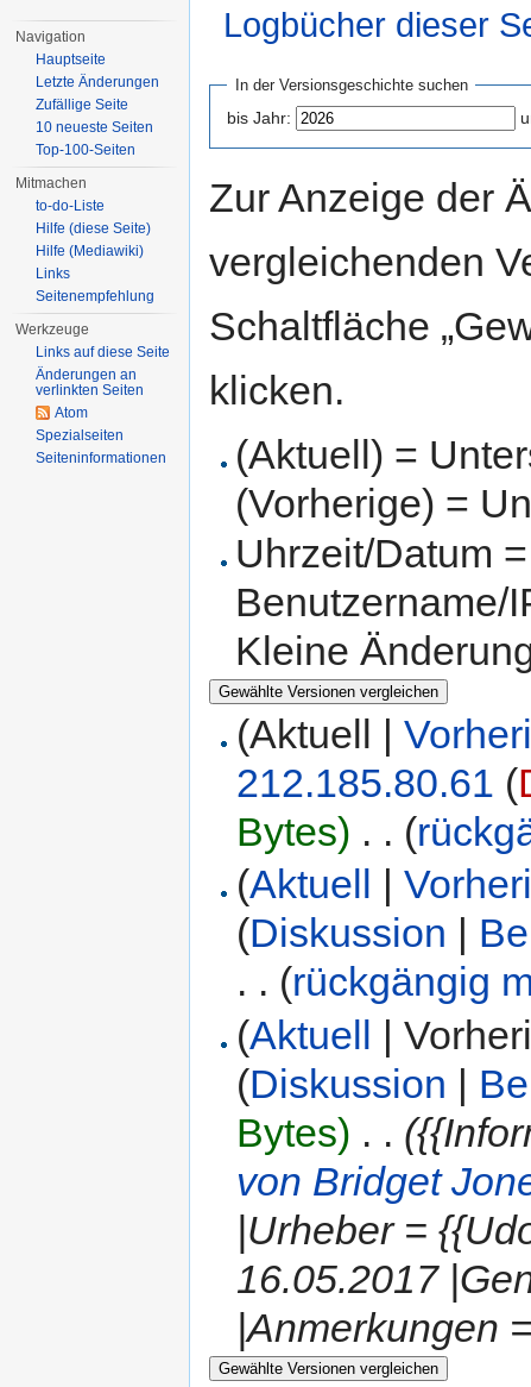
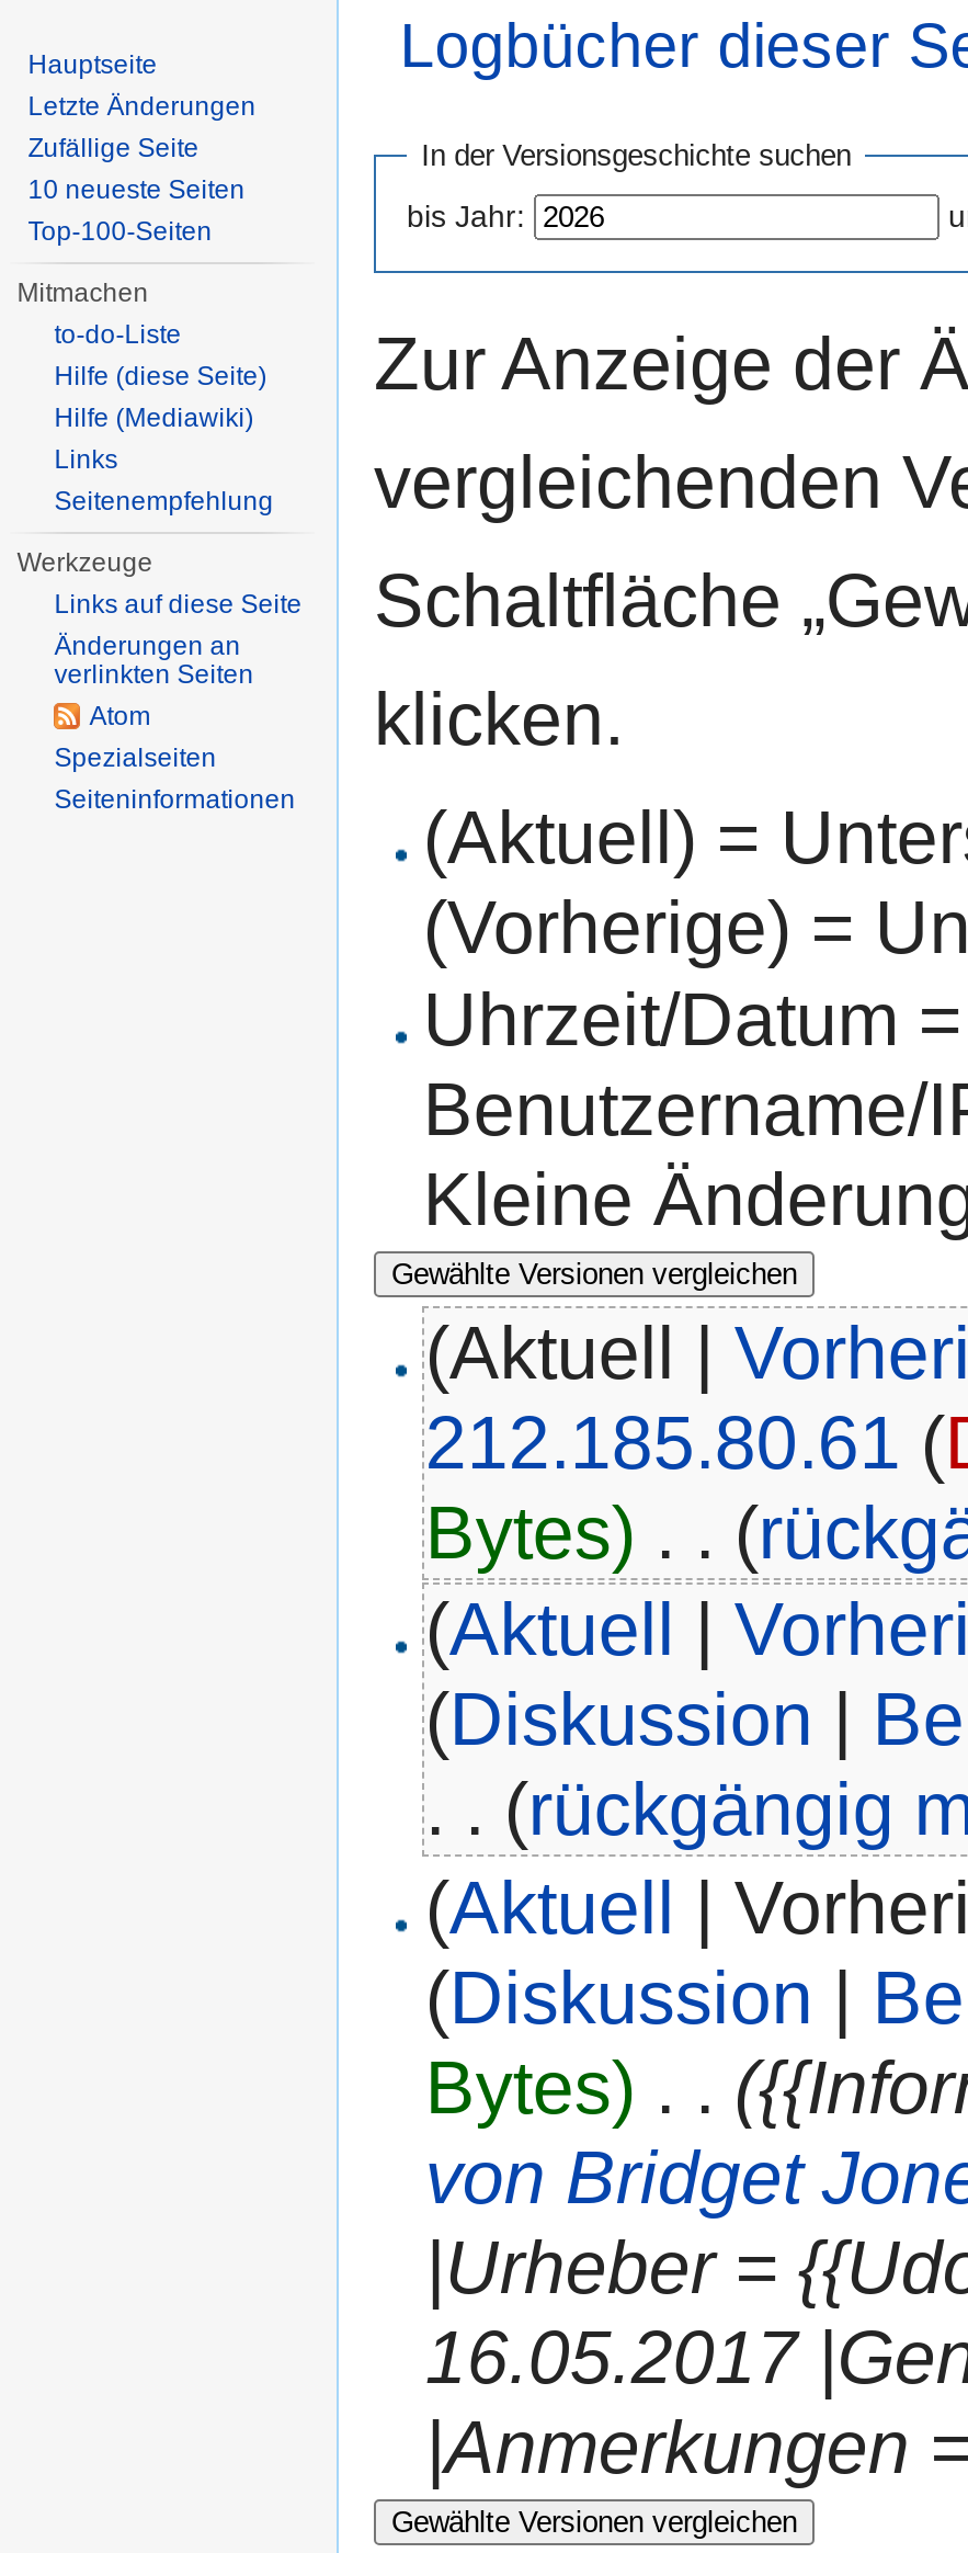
[16,29,86,45] Navigation -> none
moved [16,51,170,466] -> [17,49,302,815]: Hauptseite | Letzte Änderungen | Zufällige Seite | ... | Spezialseiten | Seiteninformationen

